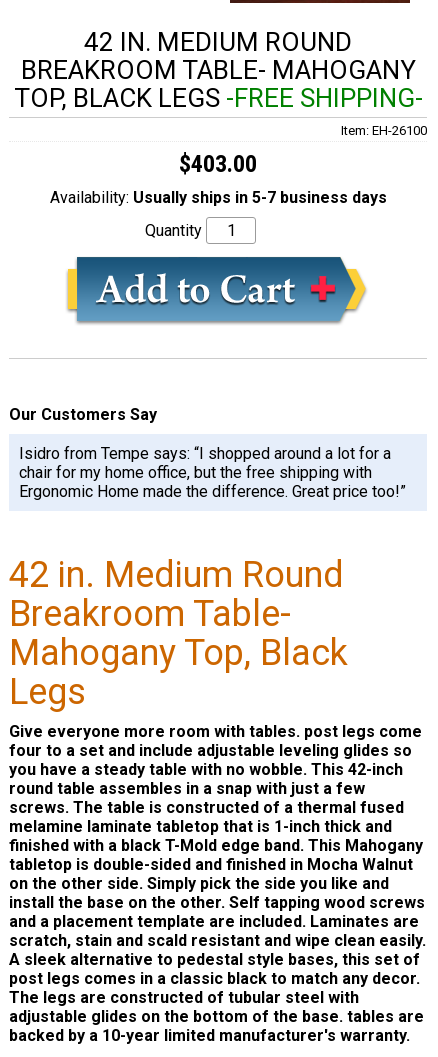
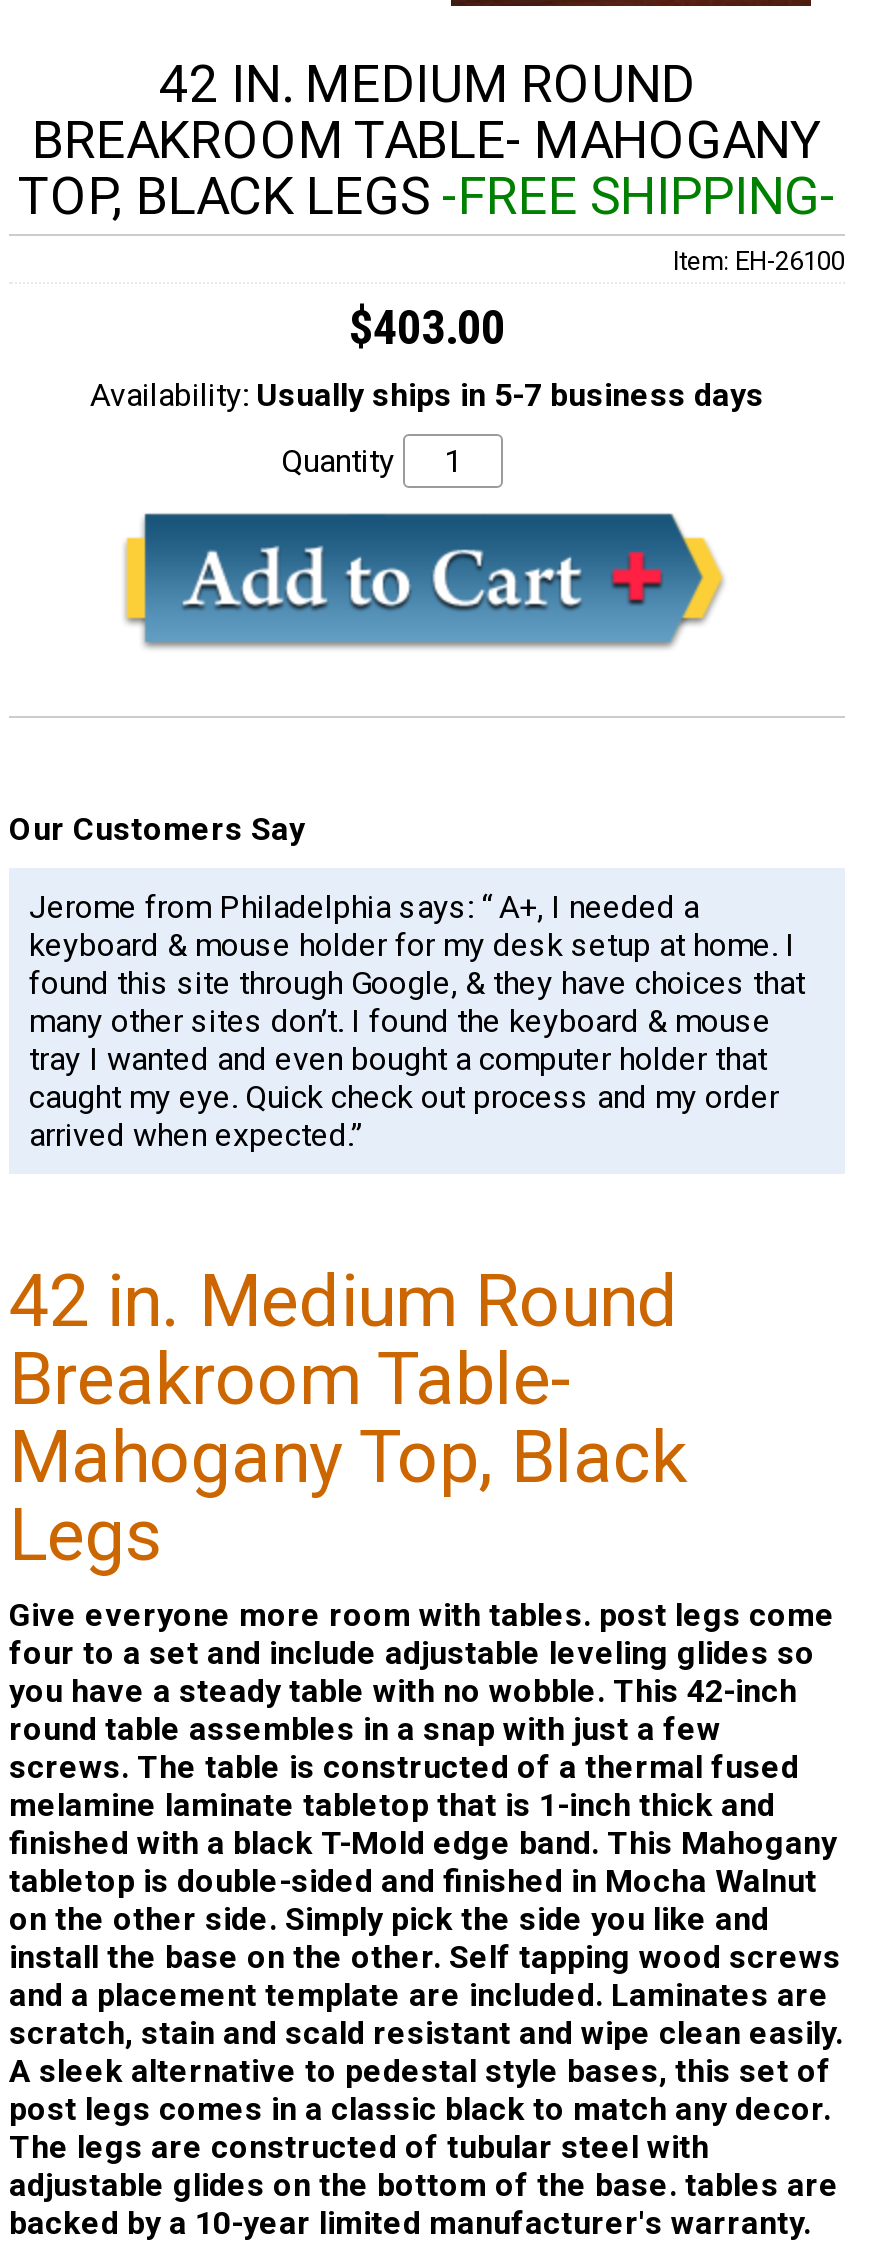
[19,444,406,501] Isidro from Tempe says: “I shopped around a lot for a | chair for my home office, but the free shipping with | Ergonomic Home made the difference. Great price too!” -> [29,889,805,1155] Jerome from Philadelphia says: “ A+, I needed a | keyboard & mouse holder for my desk setup at home. I | found this site through Google, & they have choices that | many other sites don’t. I found the keyboard & mouse | tray I wanted and even bought a computer holder that | caught my eye. Quick check out process and my order | arrived when expected.”

